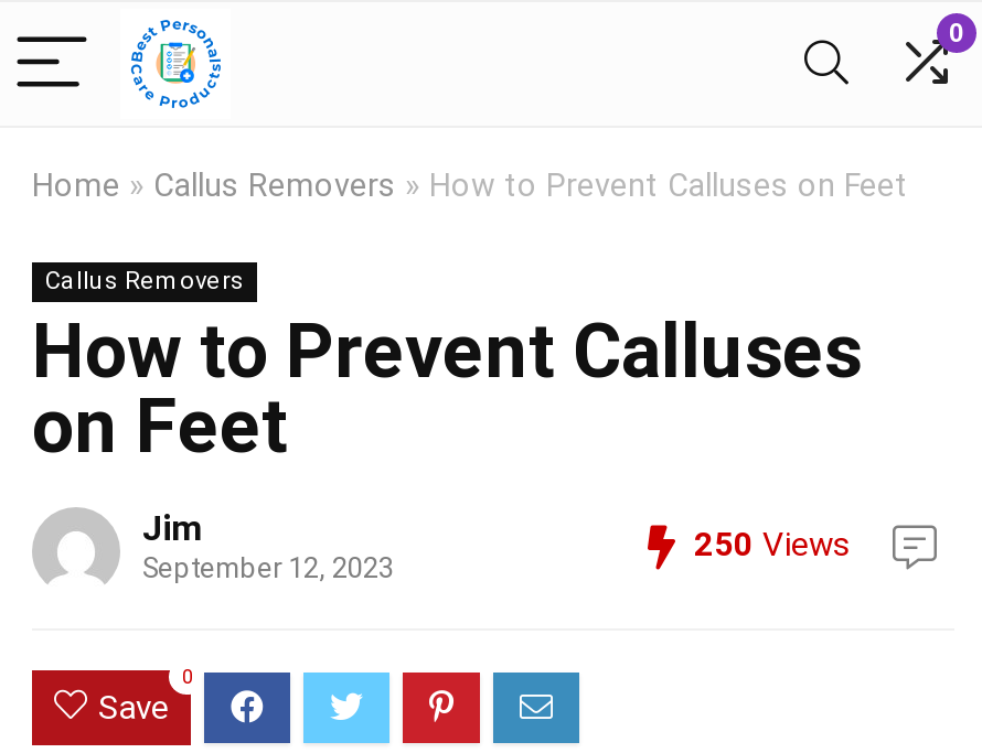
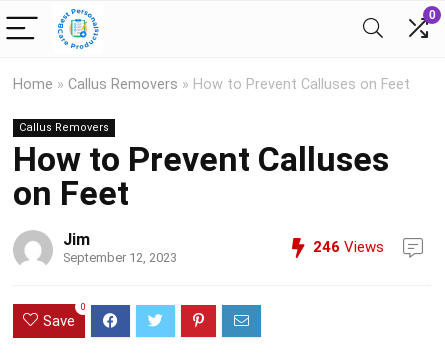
[694,525,851,564] 250 Views -> [313,238,384,256] 246 Views

